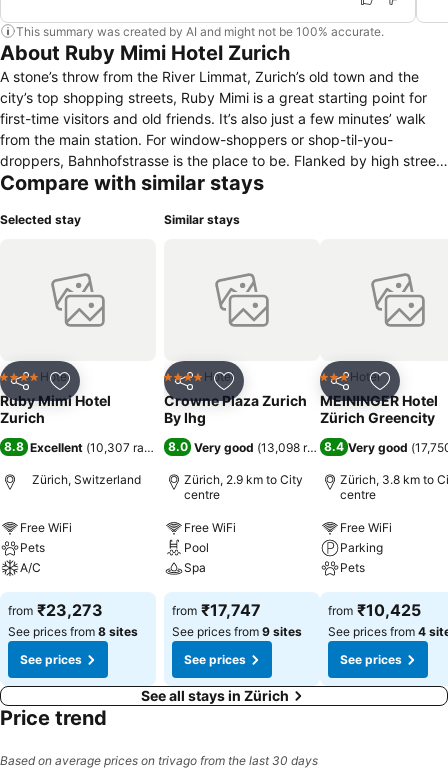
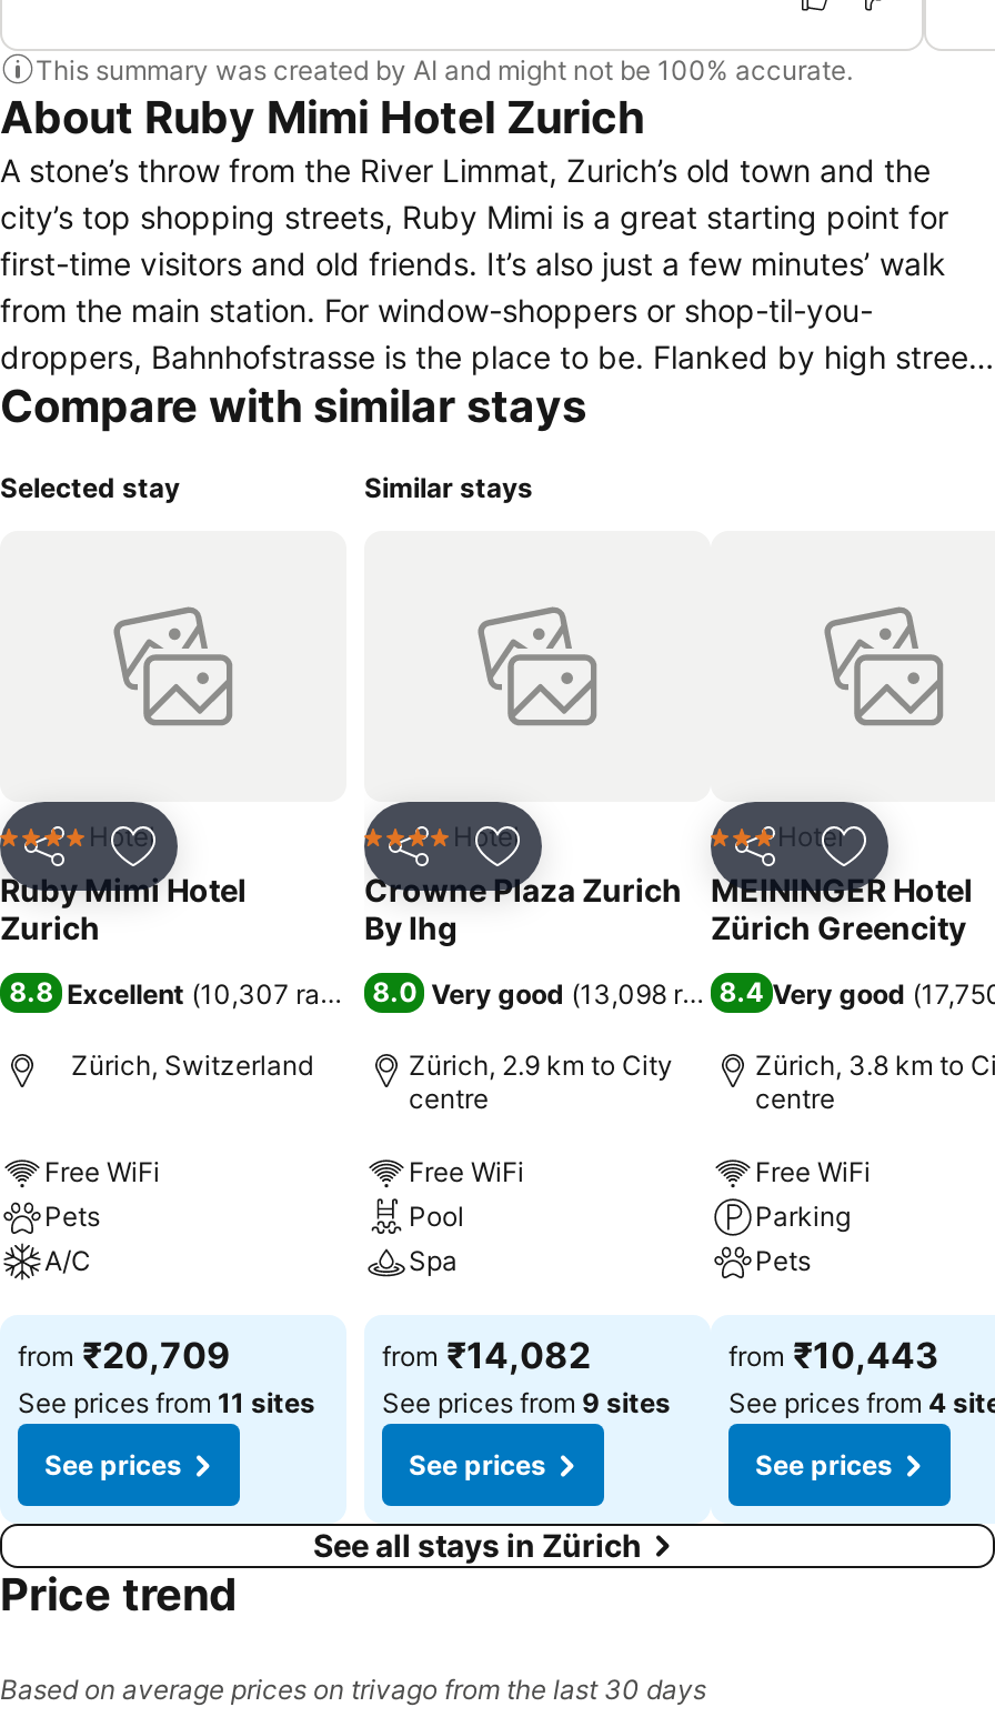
[8,600,103,620] from ₹23,273 -> [18,1333,231,1377] from ₹20,709
[172,600,261,620] from ₹17,747 -> [382,1333,591,1377] from ₹14,082
[328,600,421,620] from ₹10,425 -> [728,1333,939,1377] from ₹10,443
[8,624,138,639] See prices from 8 sites -> [18,1386,315,1419] See prices from 11 sites

